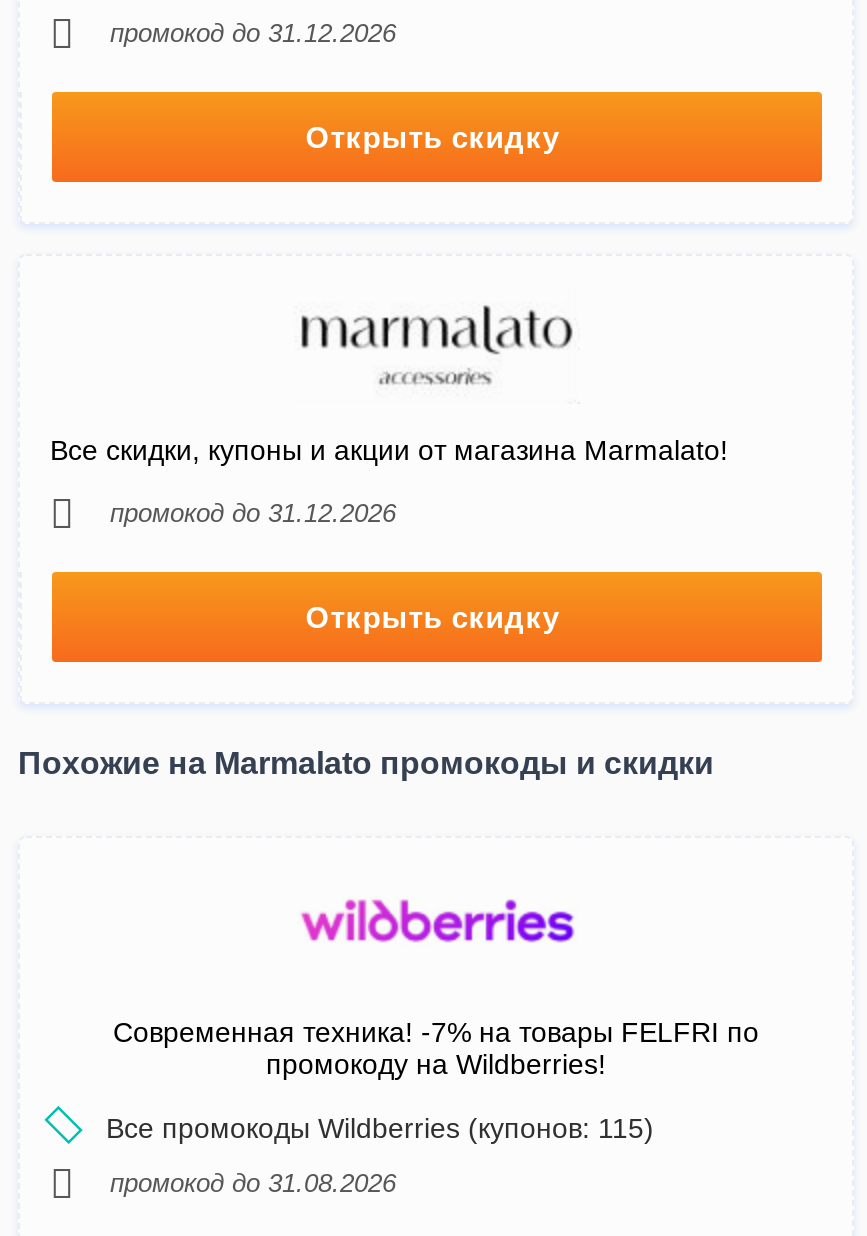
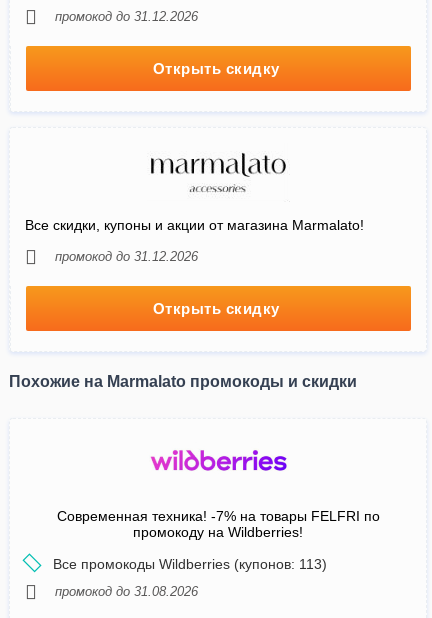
[106,1112,654,1144] Все промокоды Wildberries (купонов: 115) -> [53,556,327,572] Все промокоды Wildberries (купонов: 113)

